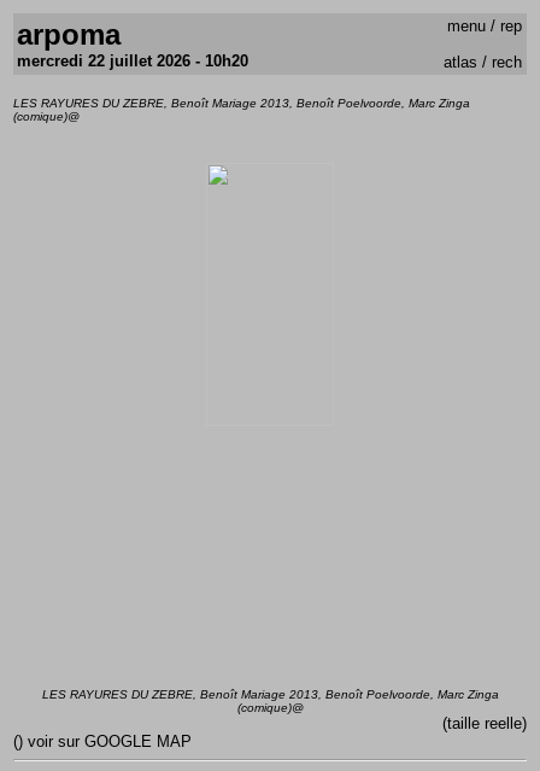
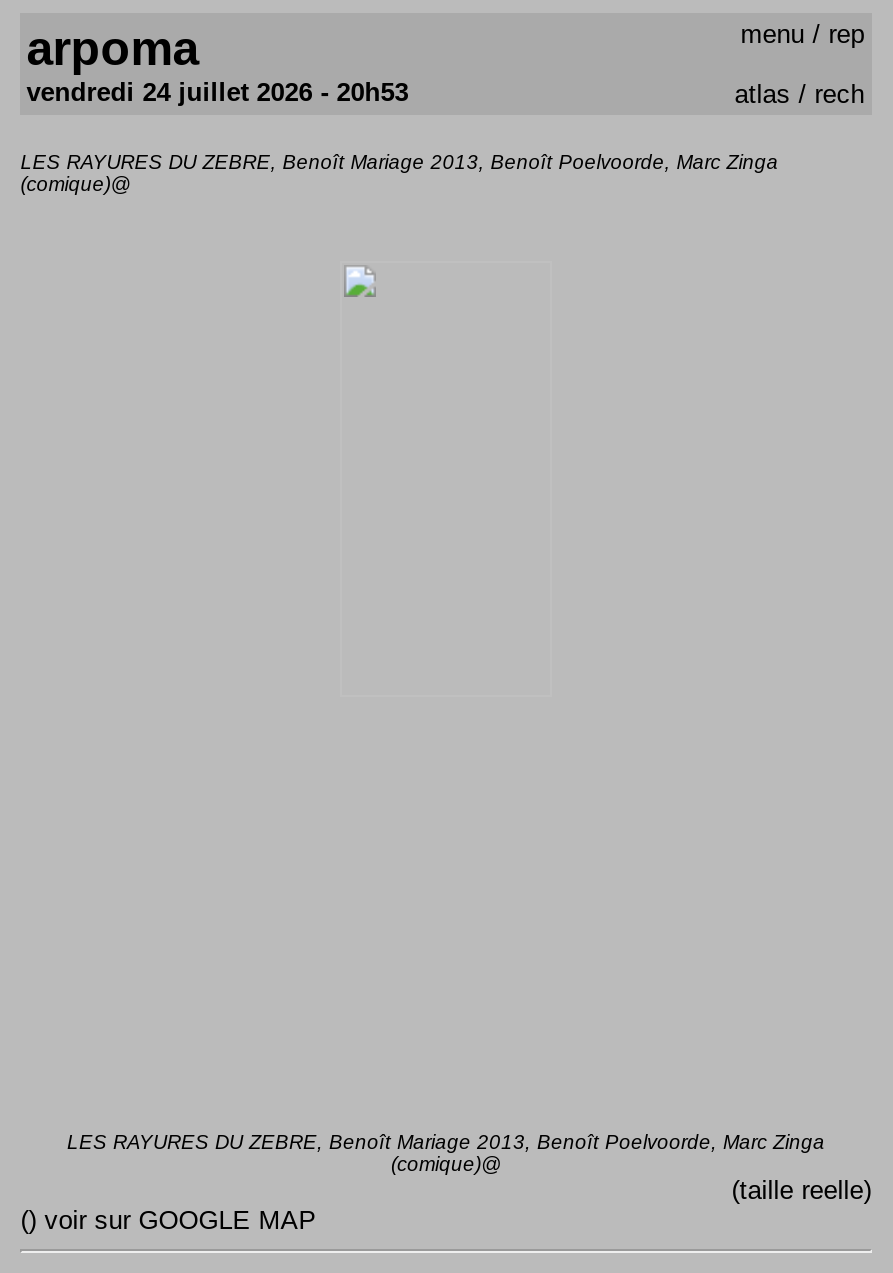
[17,52,249,70] mercredi 22 juillet 2026 - 10h20 -> [26,77,408,107] vendredi 24 juillet 2026 - 20h53

